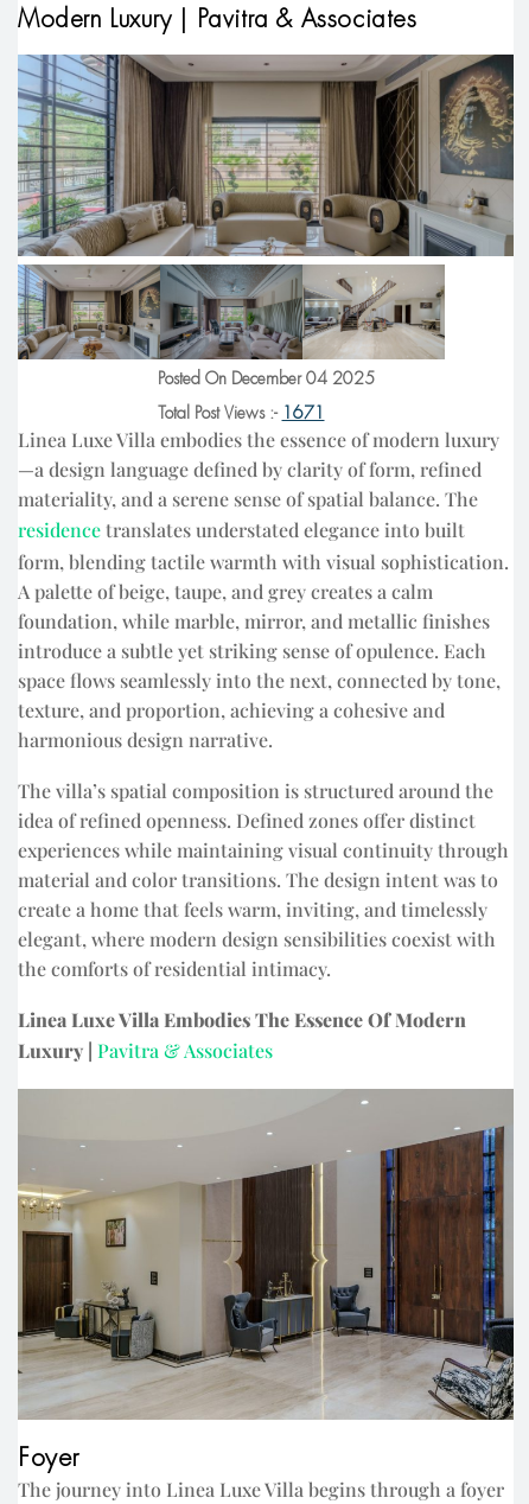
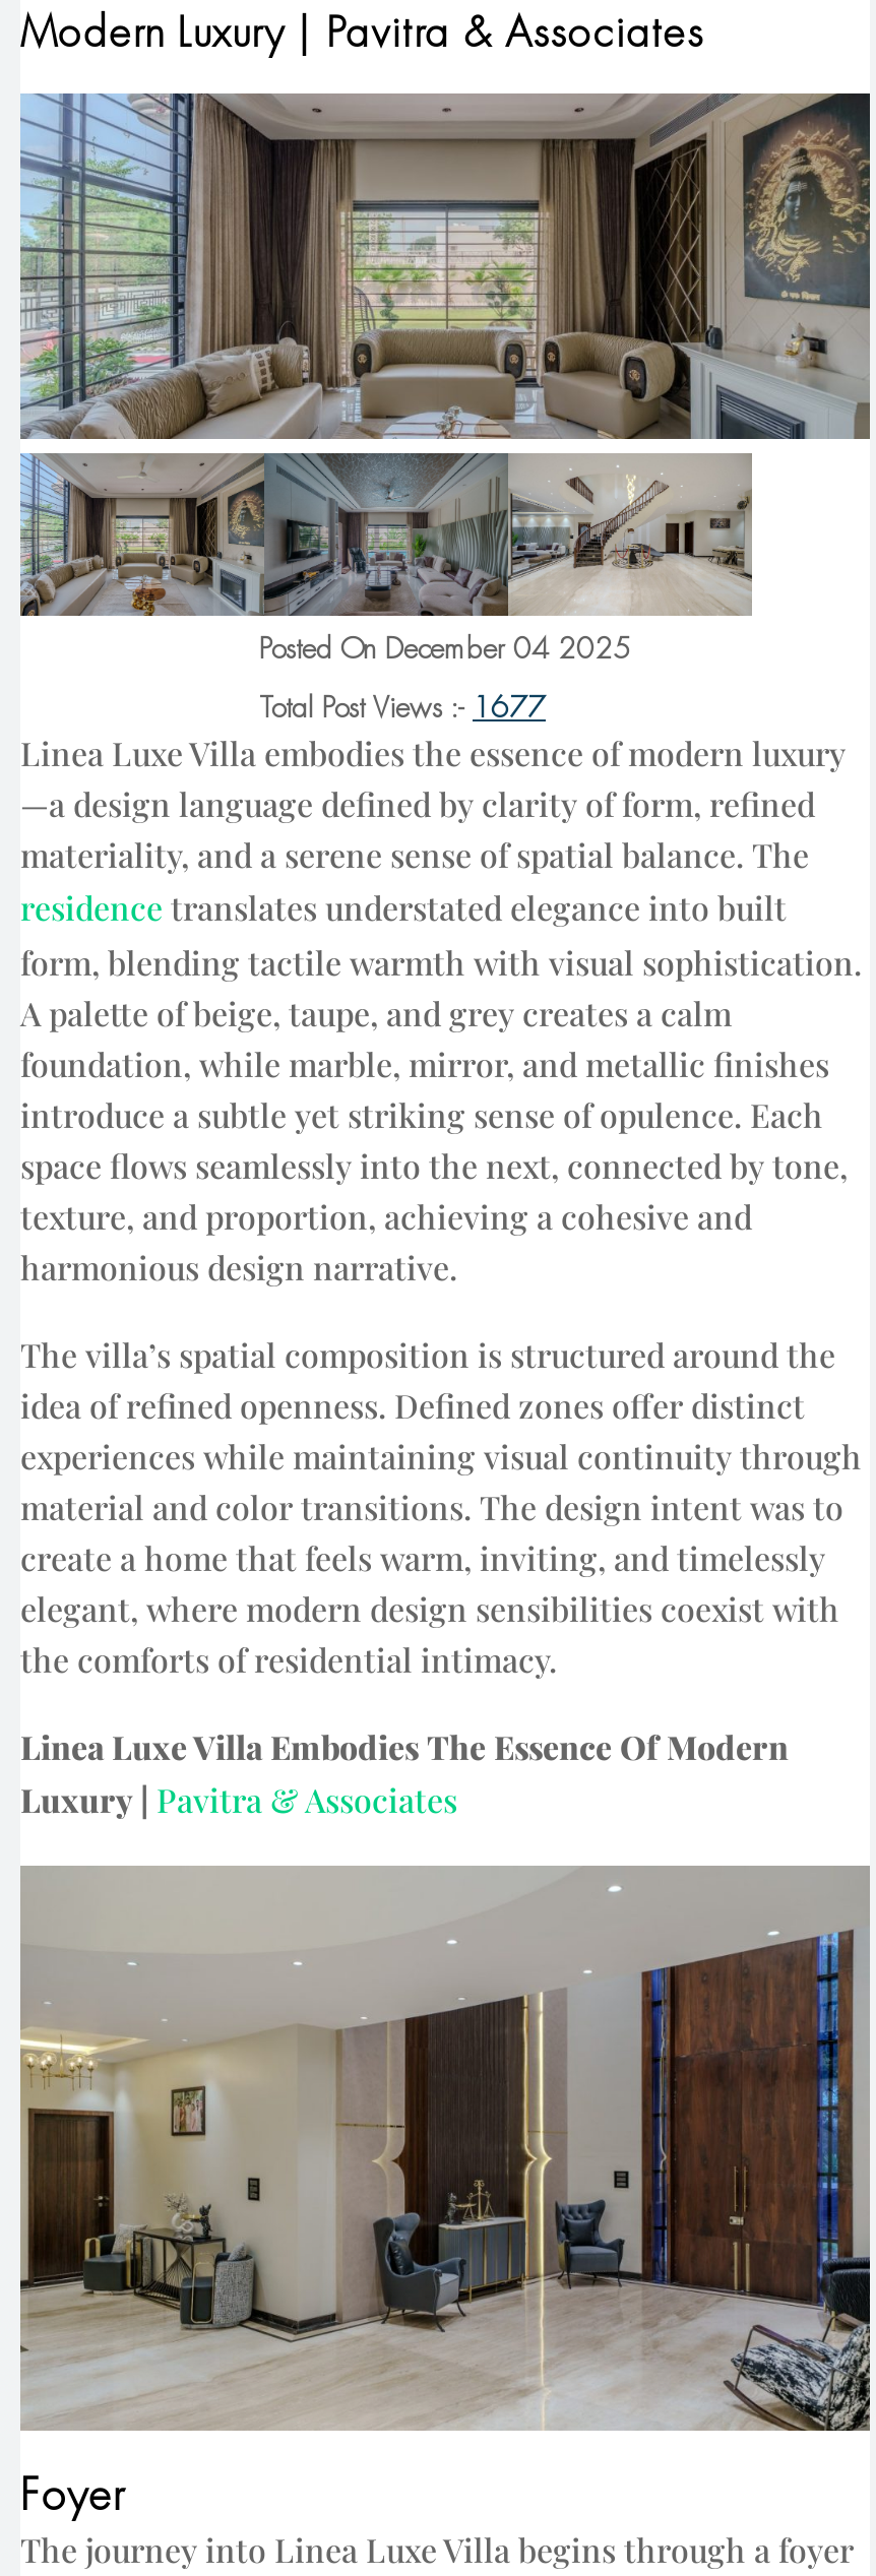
[157,402,324,423] Total Post Views :- 1671 -> [259,689,546,726] Total Post Views :- 1677

